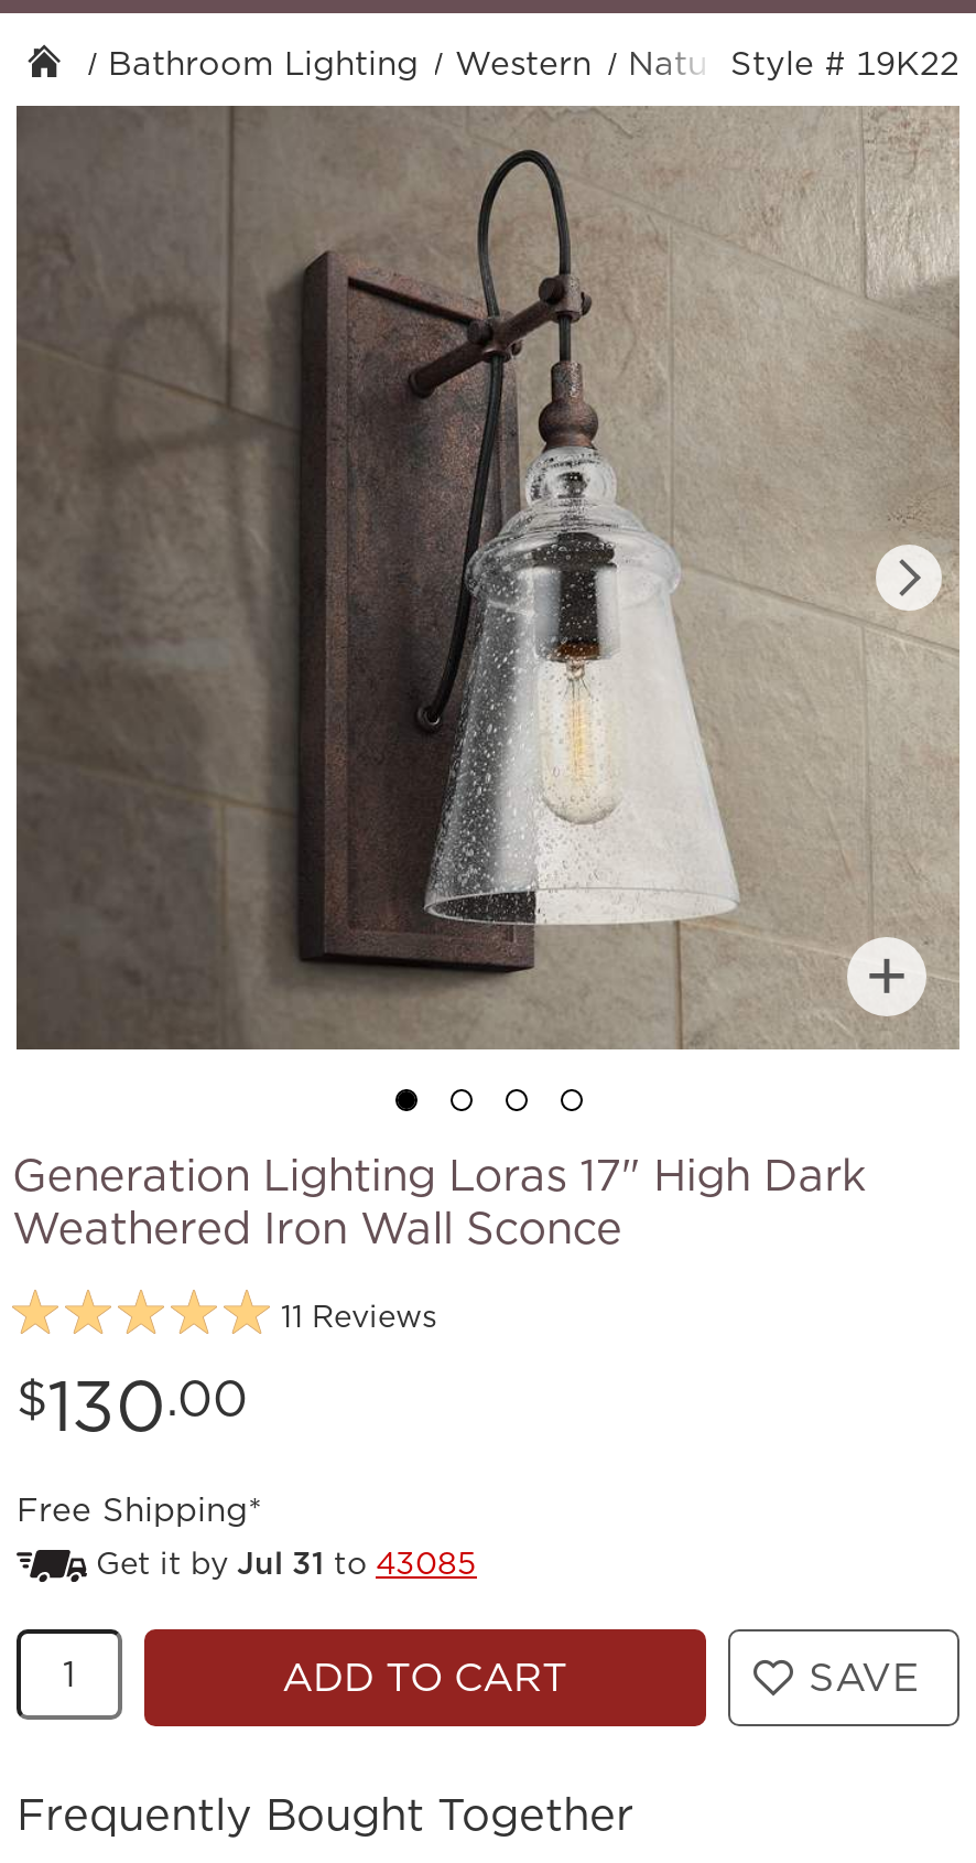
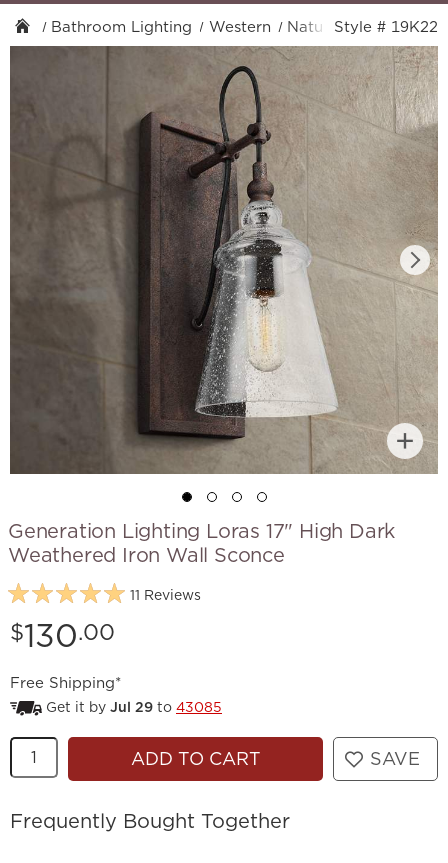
[96,1541,477,1585] Get it by Jul 31 to 43085 -> [46,697,222,717] Get it by Jul 29 to 43085

